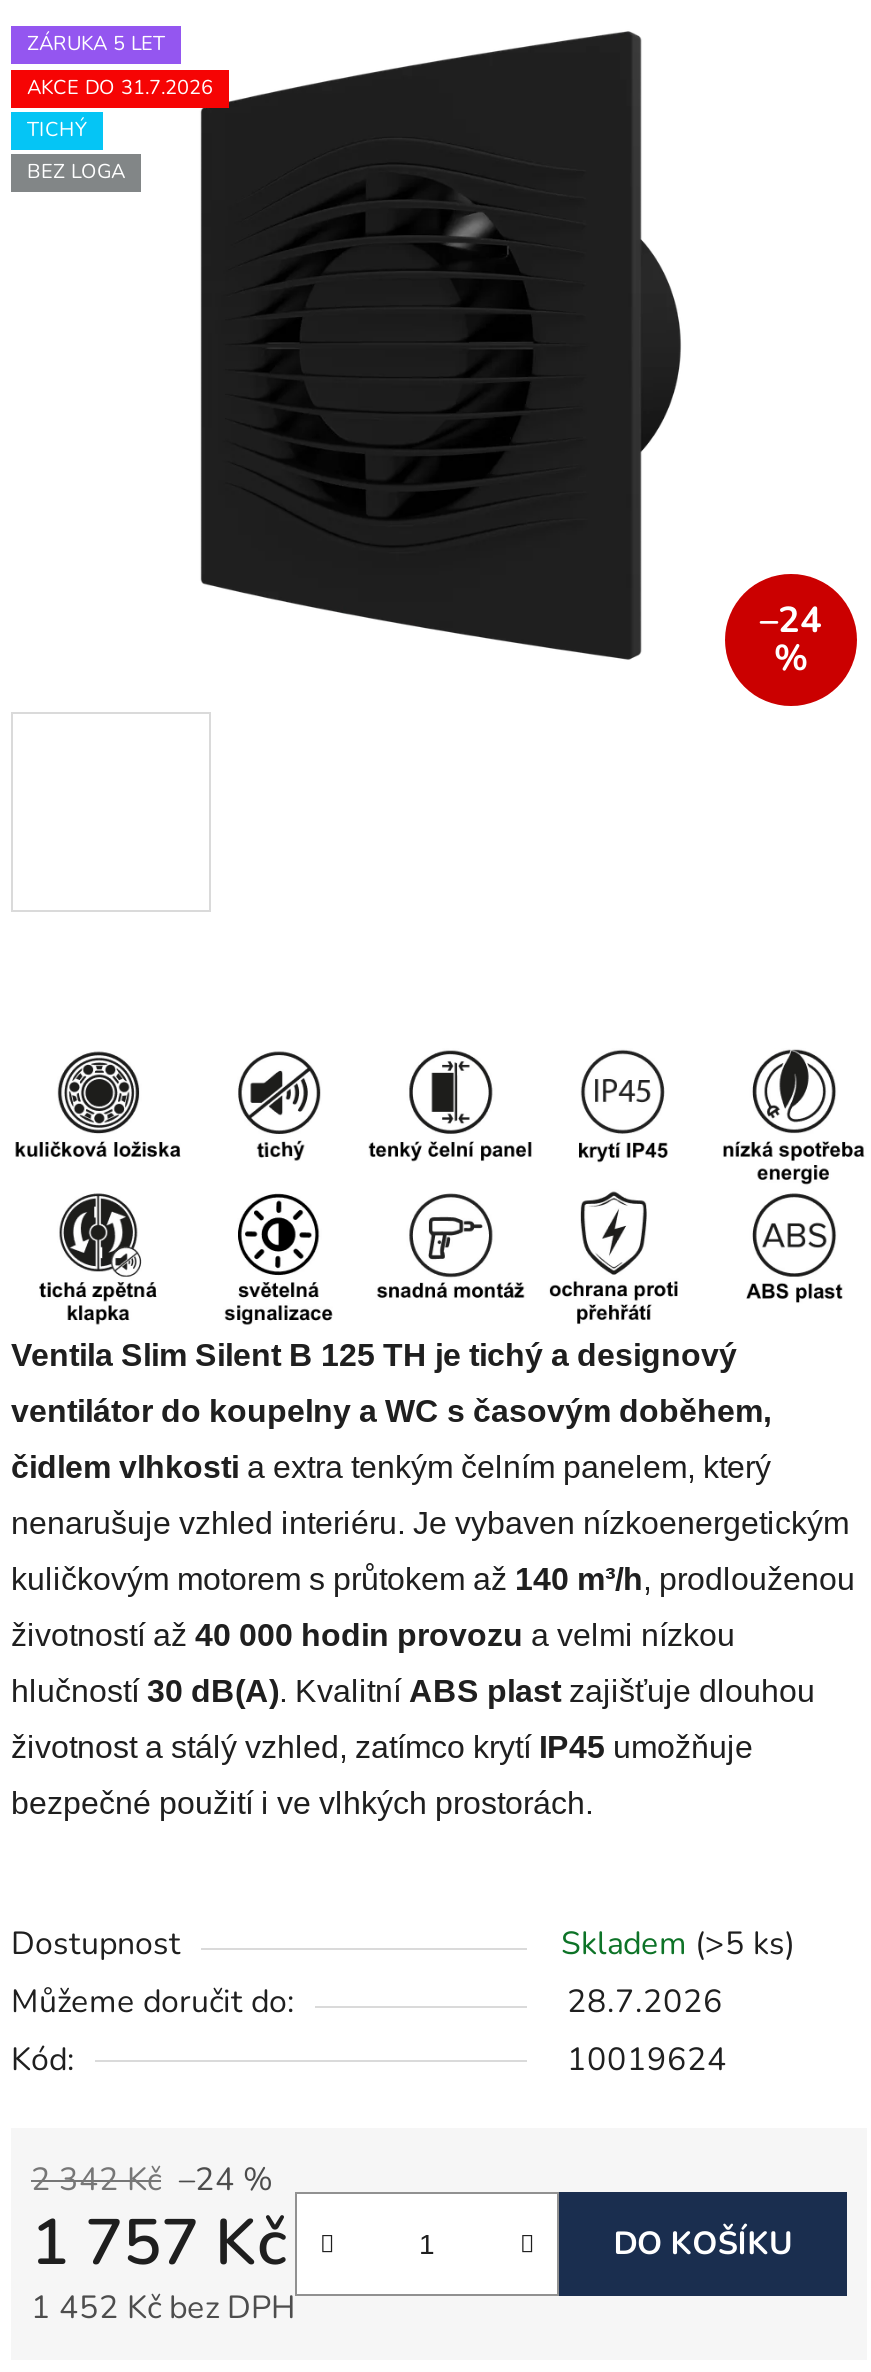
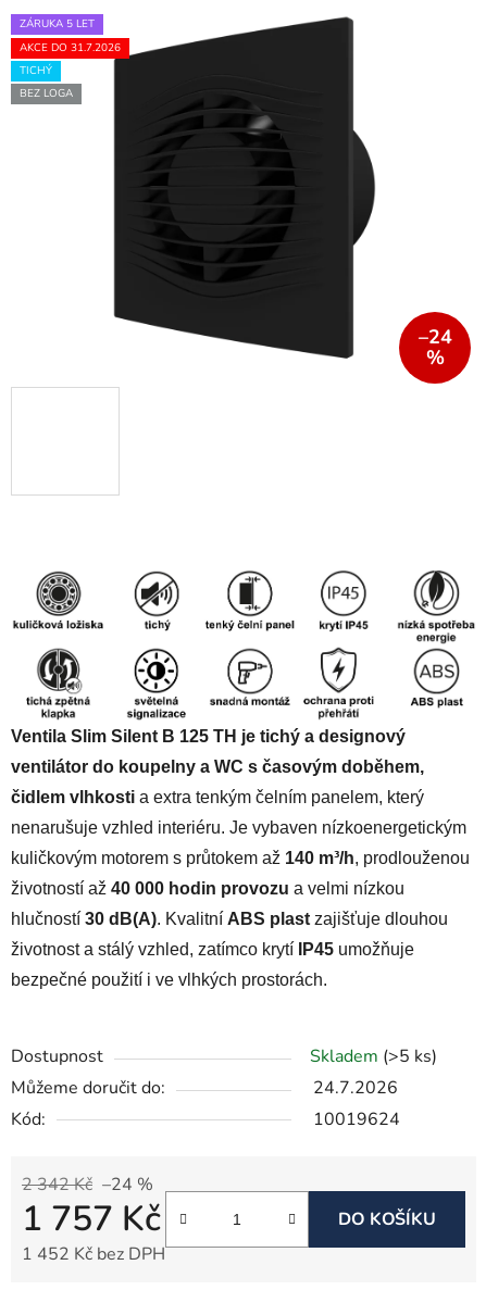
[567,1979,723,2023] 28.7.2026 -> [313,1076,398,1099] 24.7.2026

